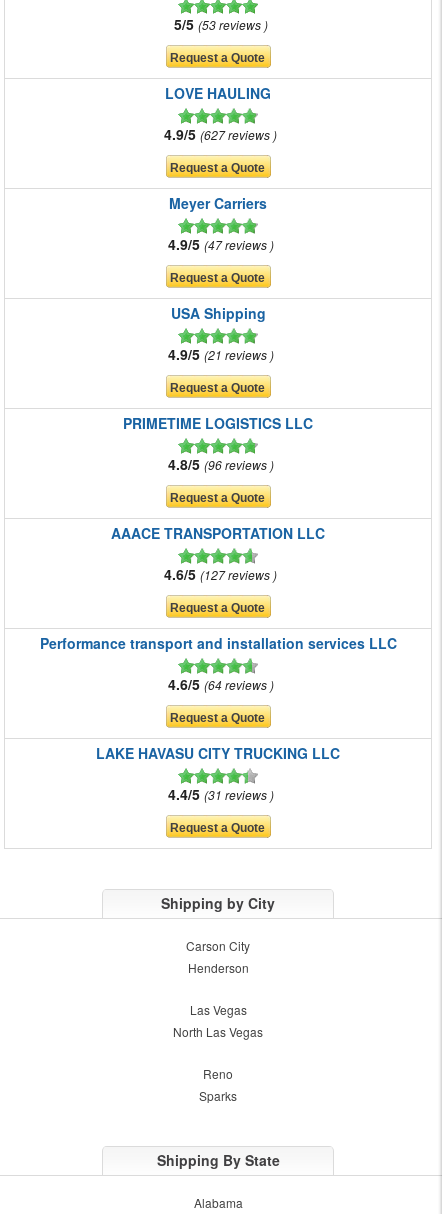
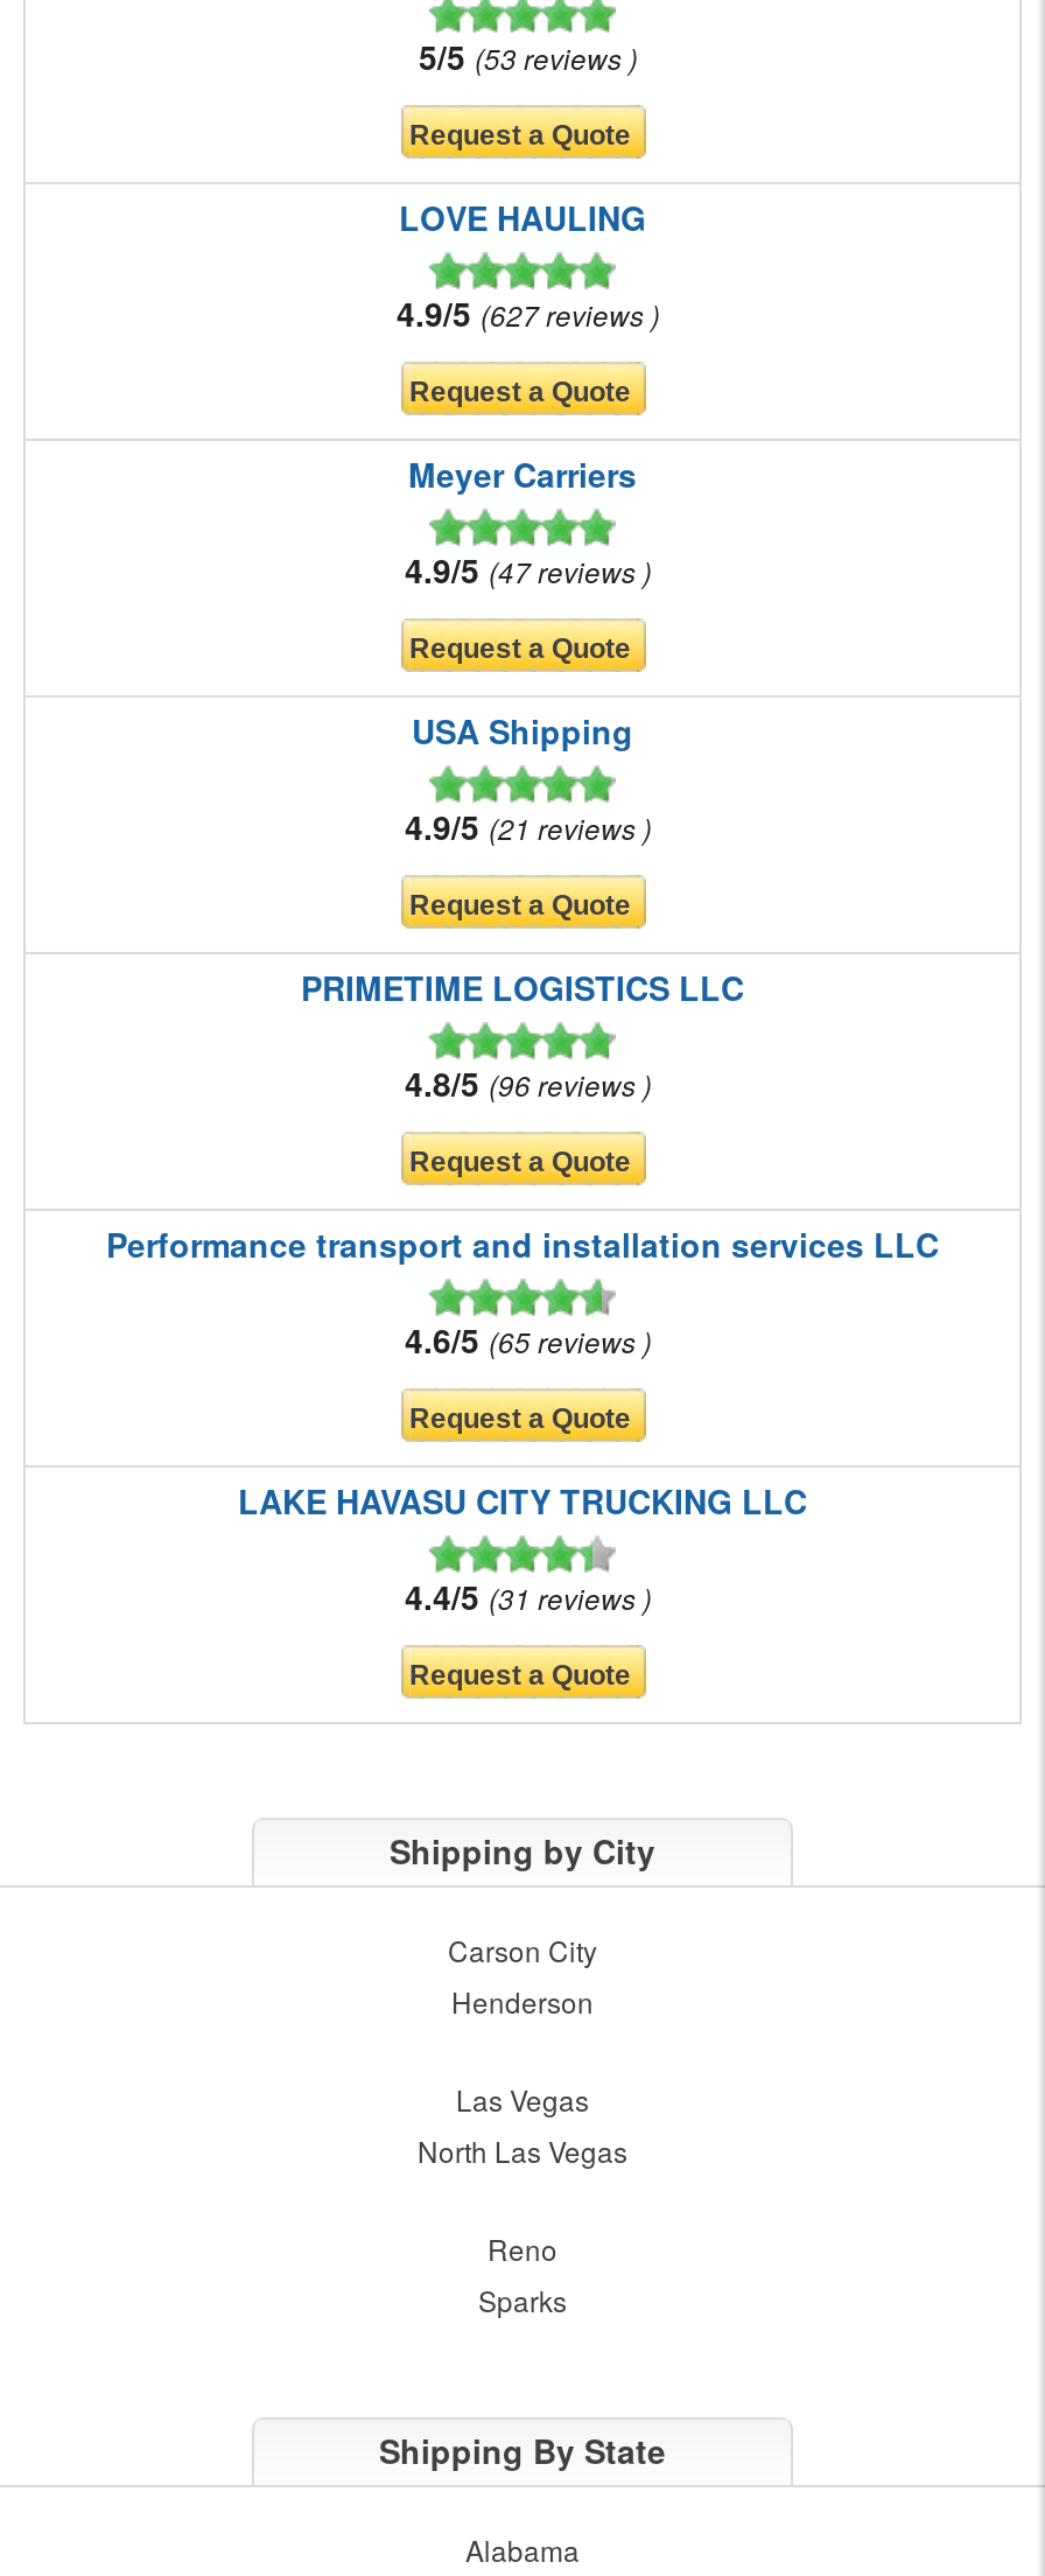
[111,523,325,584] AAACE TRANSPORTATION LLC | 4.6/5 127 reviews -> none
[167,674,269,694] 4.6/5 64 reviews -> [405,1317,643,1364] 4.6/5 65 reviews

